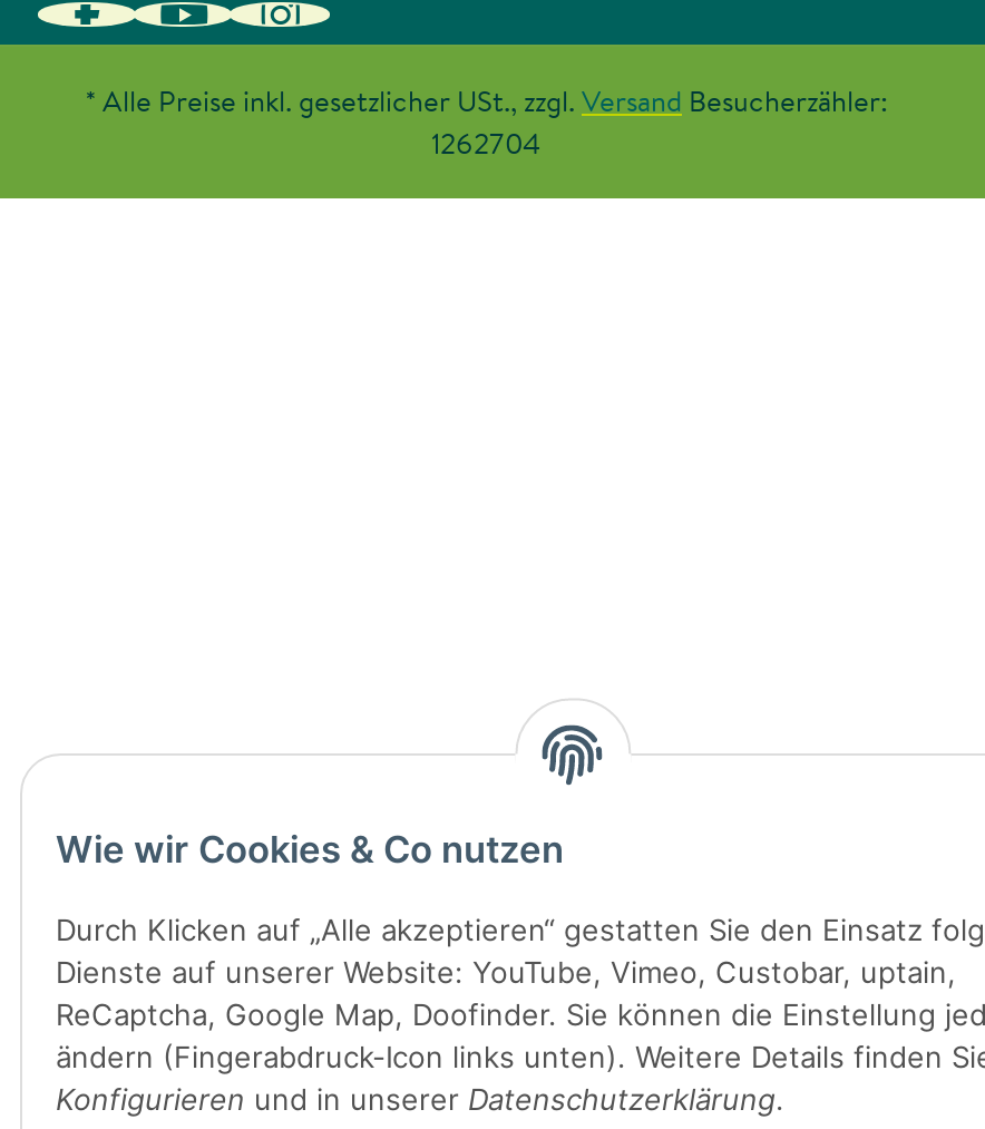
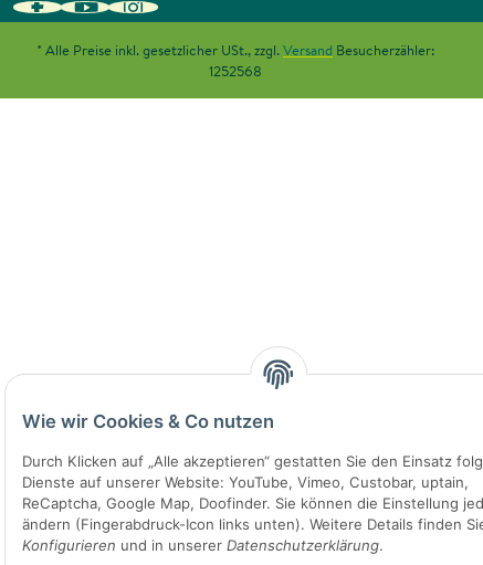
[431,122,540,162] 1262704 -> [209,61,262,81] 1252568

